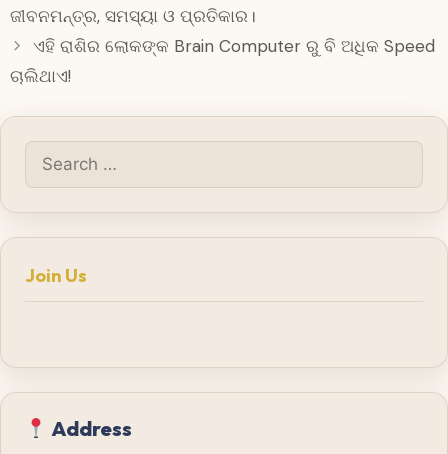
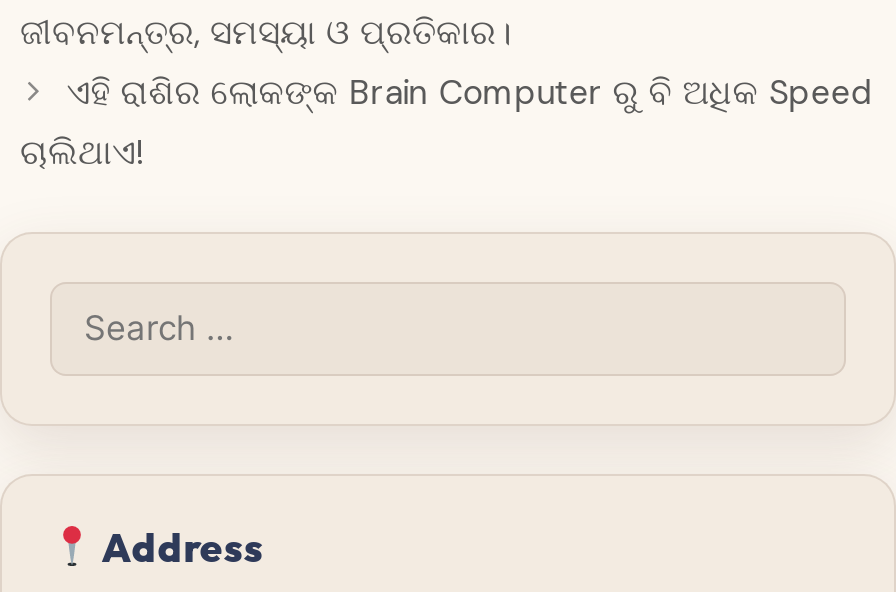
[25,264,87,287] Join Us -> none

